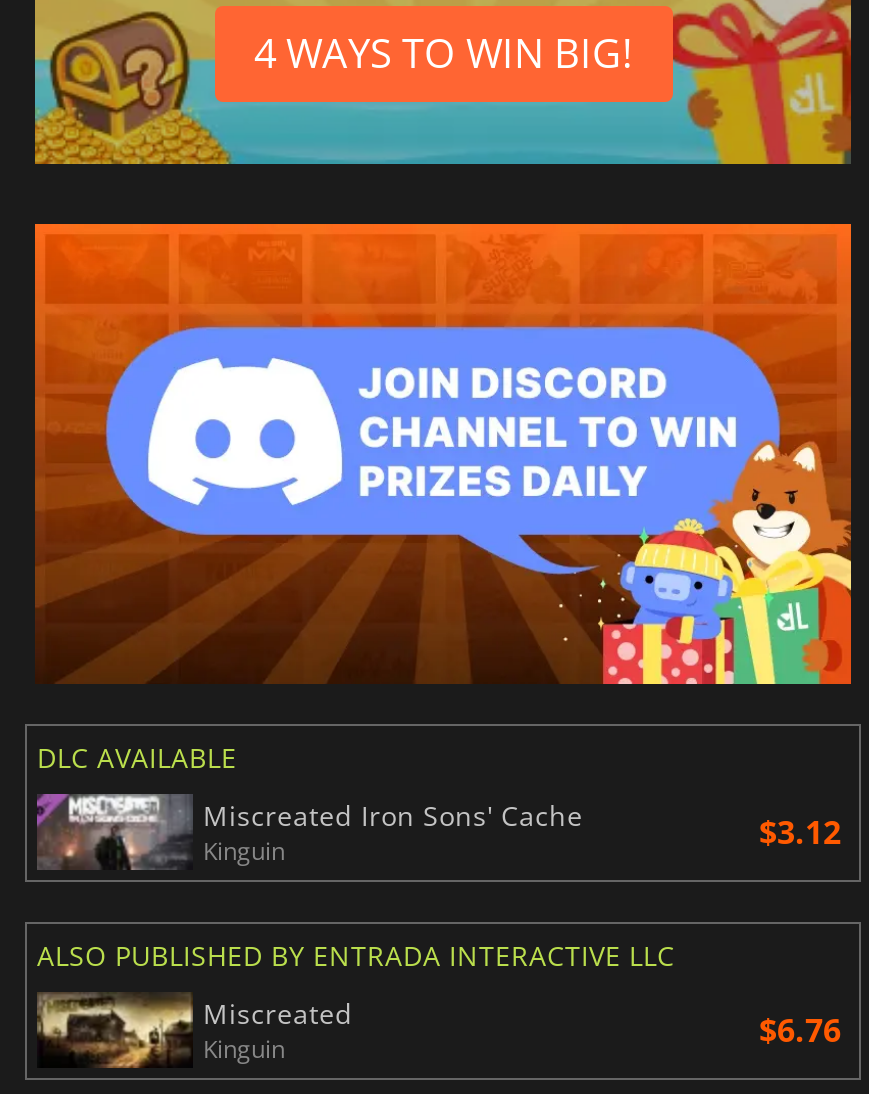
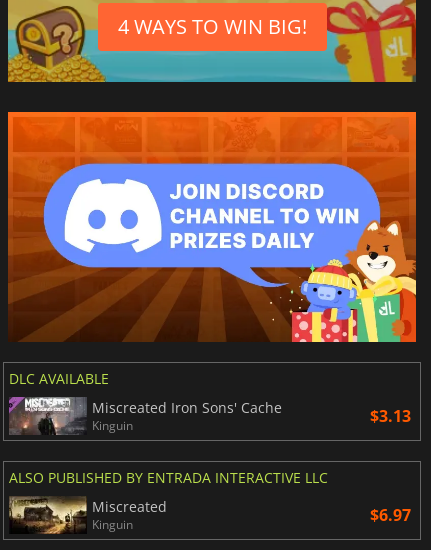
[759,810,841,854] $3.12 -> [370,405,411,427] $3.13
[759,1008,841,1052] $6.76 -> [370,504,411,526] $6.97

